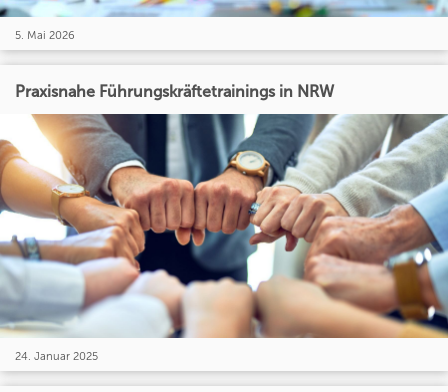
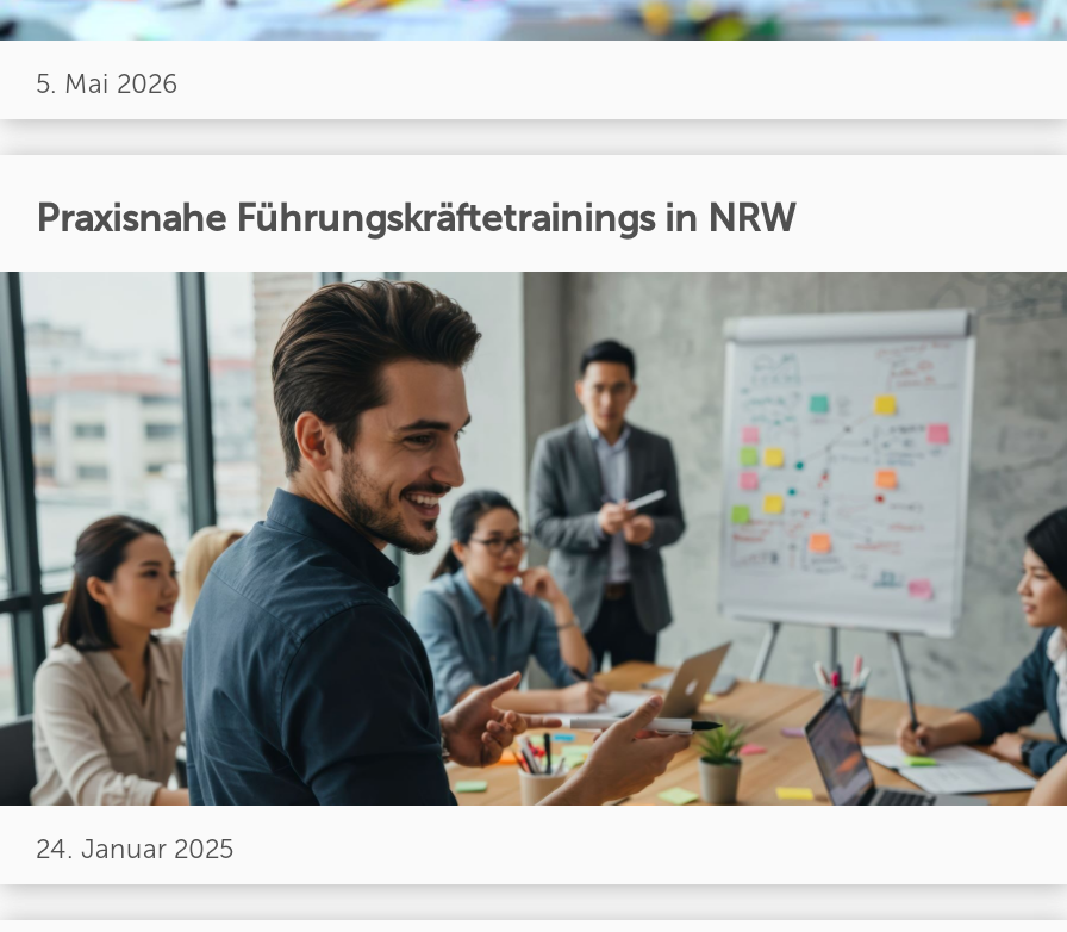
[3,113,445,339] [image] -> [7,269,1060,808] [image]

